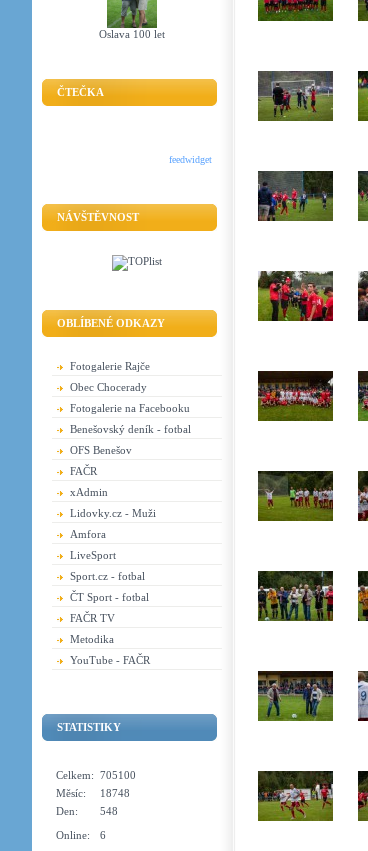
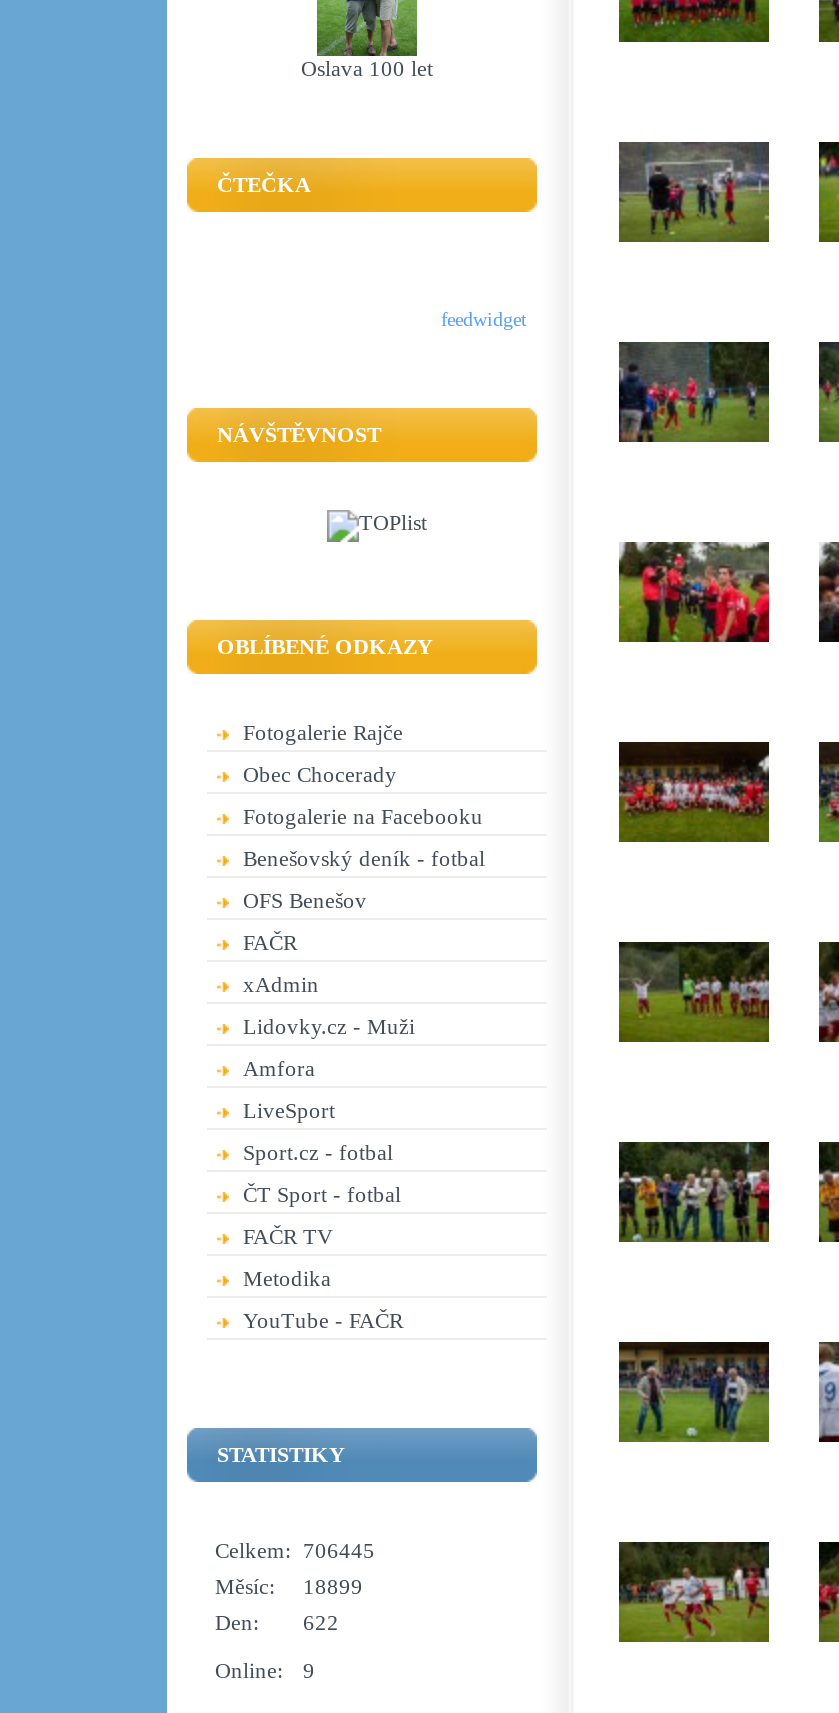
[56,769,136,781] Celkem: 705100 -> [215,1538,375,1562] Celkem: 706445
[56,787,130,799] Měsíc: 18748 -> [215,1574,363,1598] Měsíc: 18899
[56,805,118,817] Den: 548 -> [215,1610,339,1634] Den: 622
[56,829,106,841] Online: 6 -> [215,1658,315,1682] Online: 9

